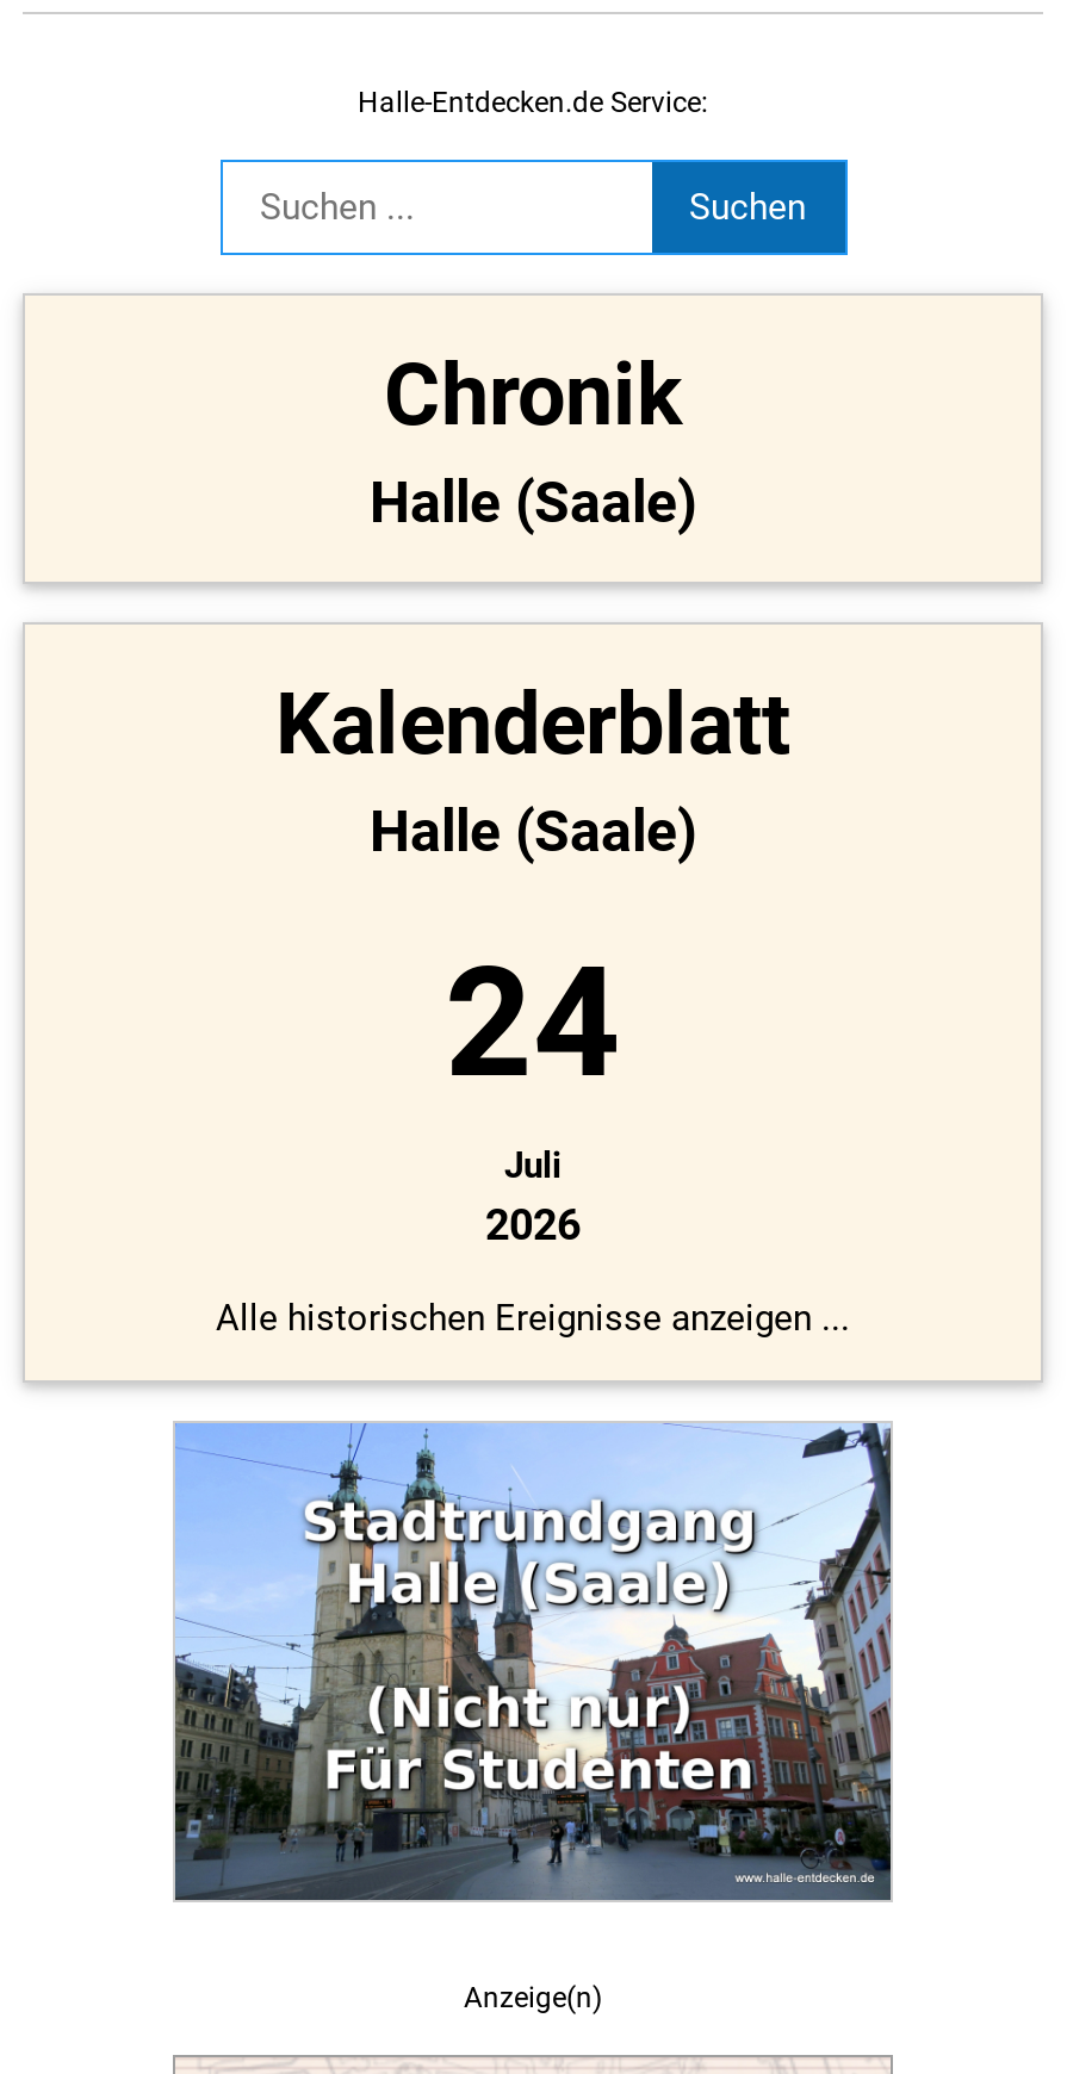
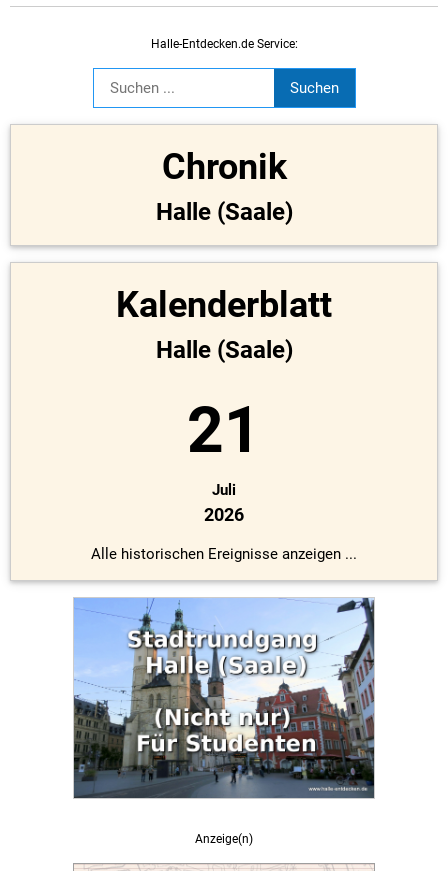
[445,934,621,1113] 24 -> [187,393,261,468] 21

